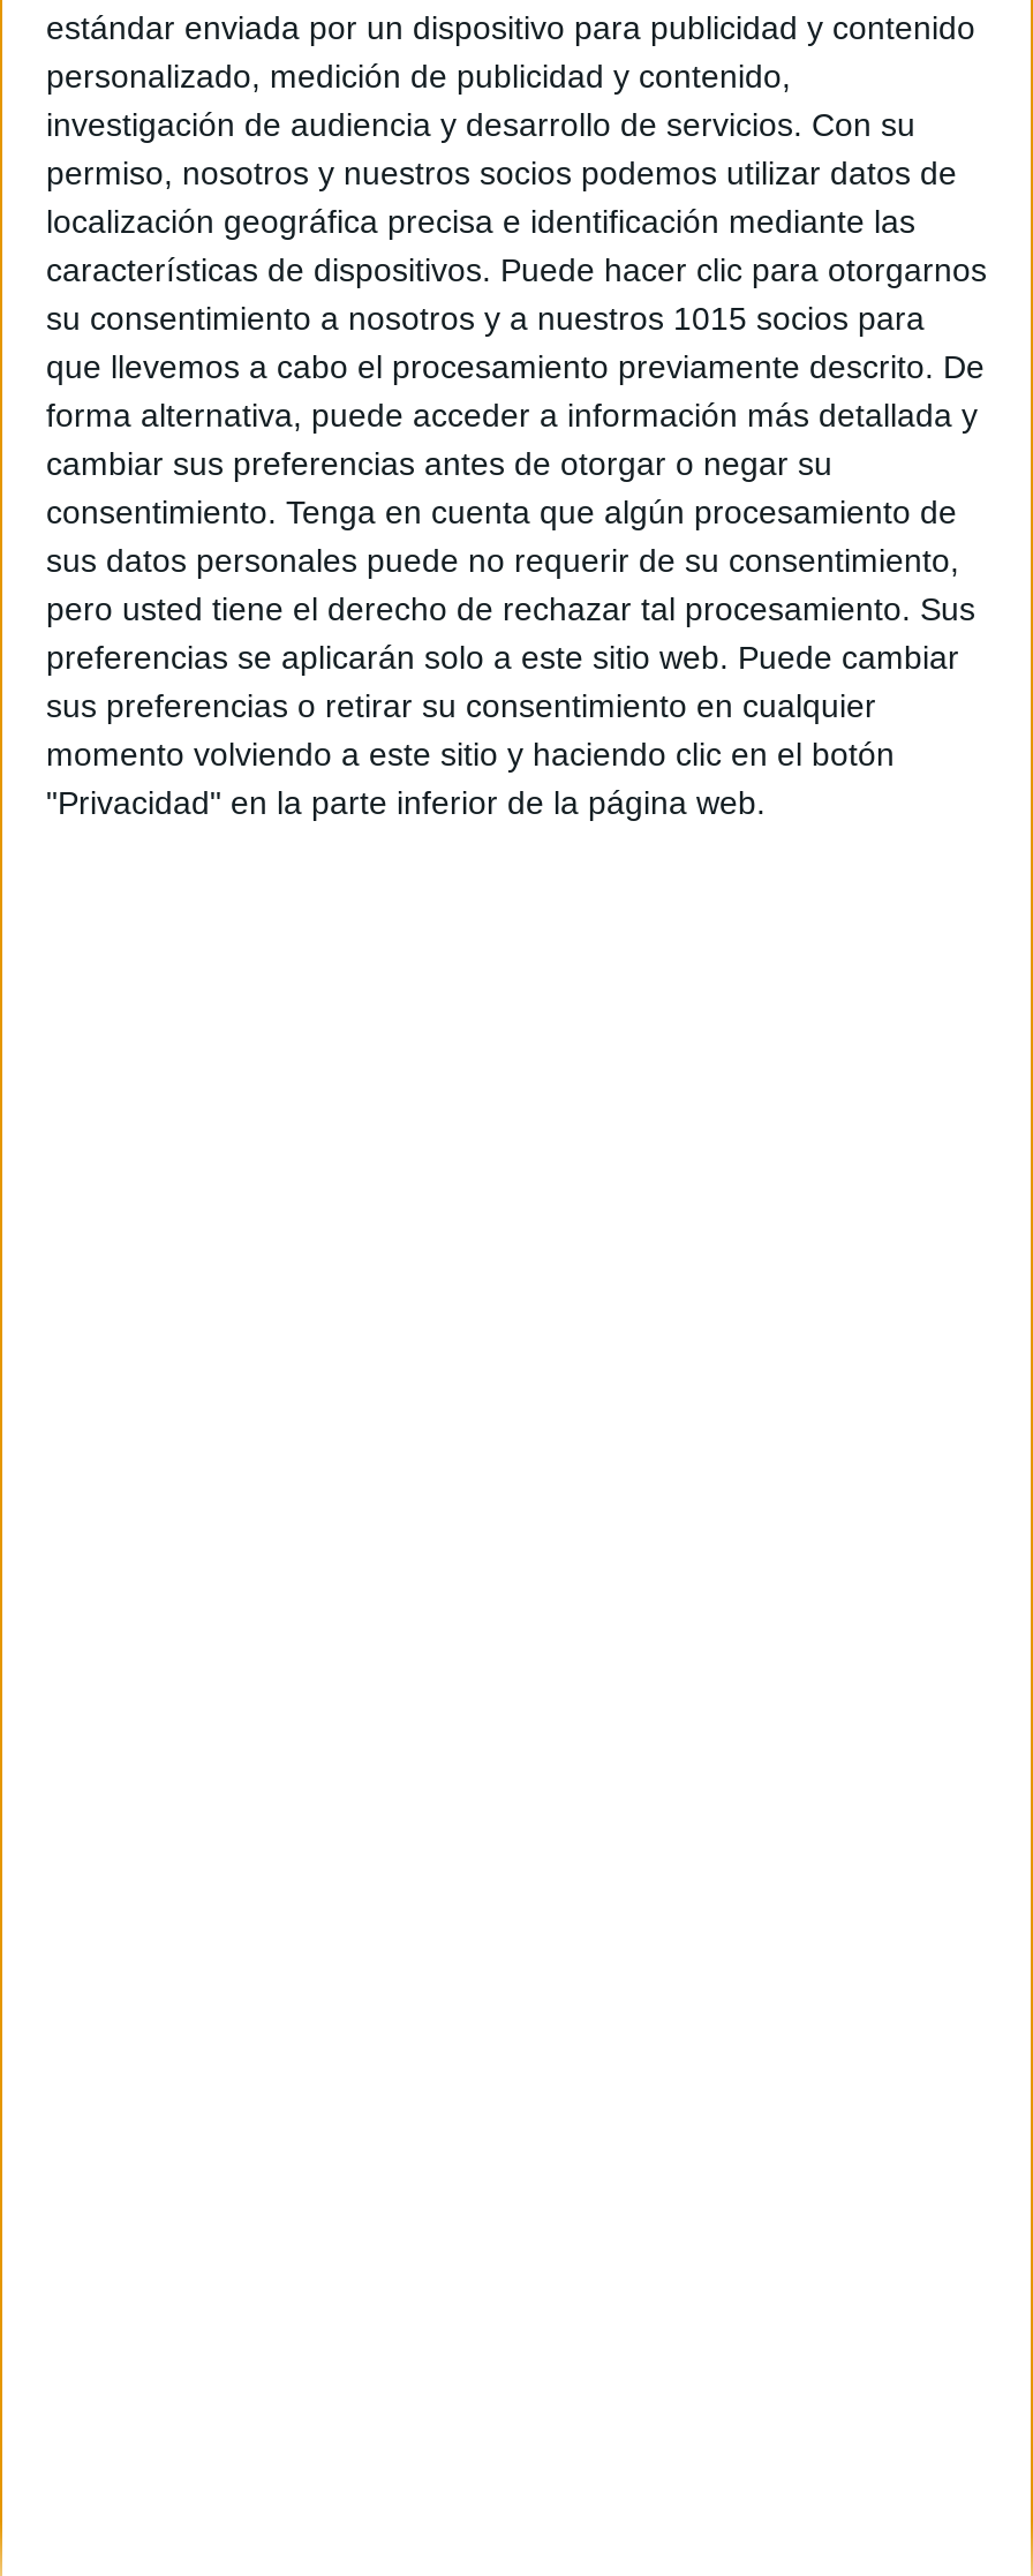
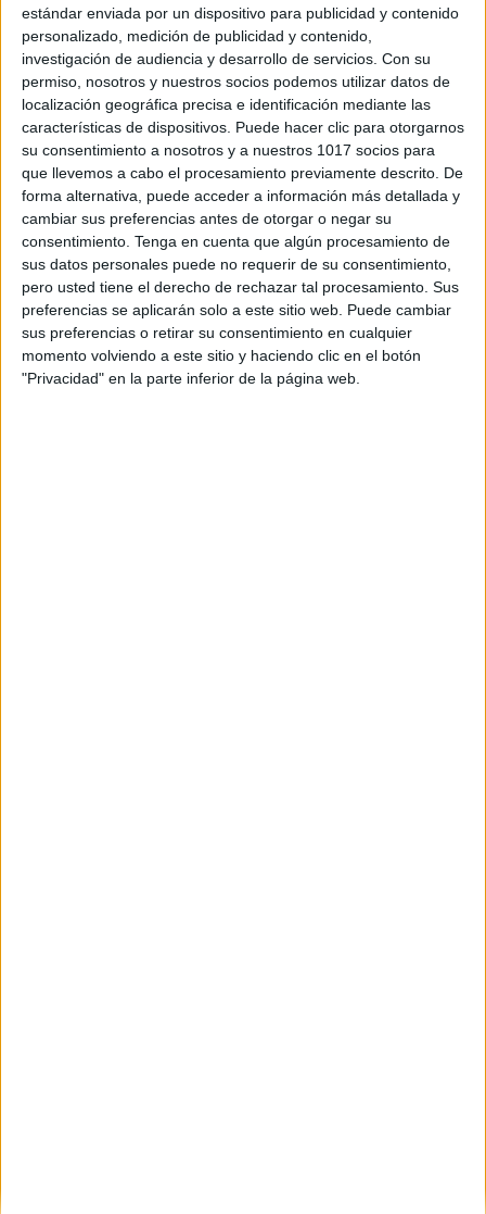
[46,299,925,336] su consentimiento a nosotros y a nuestros 1015 socios para -> [22,141,435,158] su consentimiento a nosotros y a nuestros 1017 socios para

